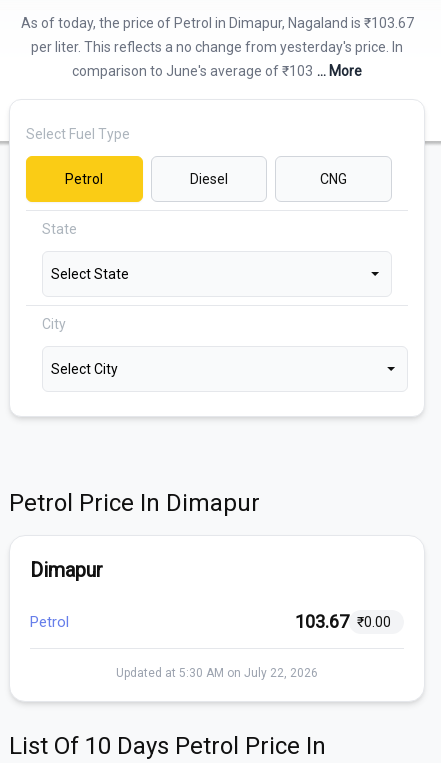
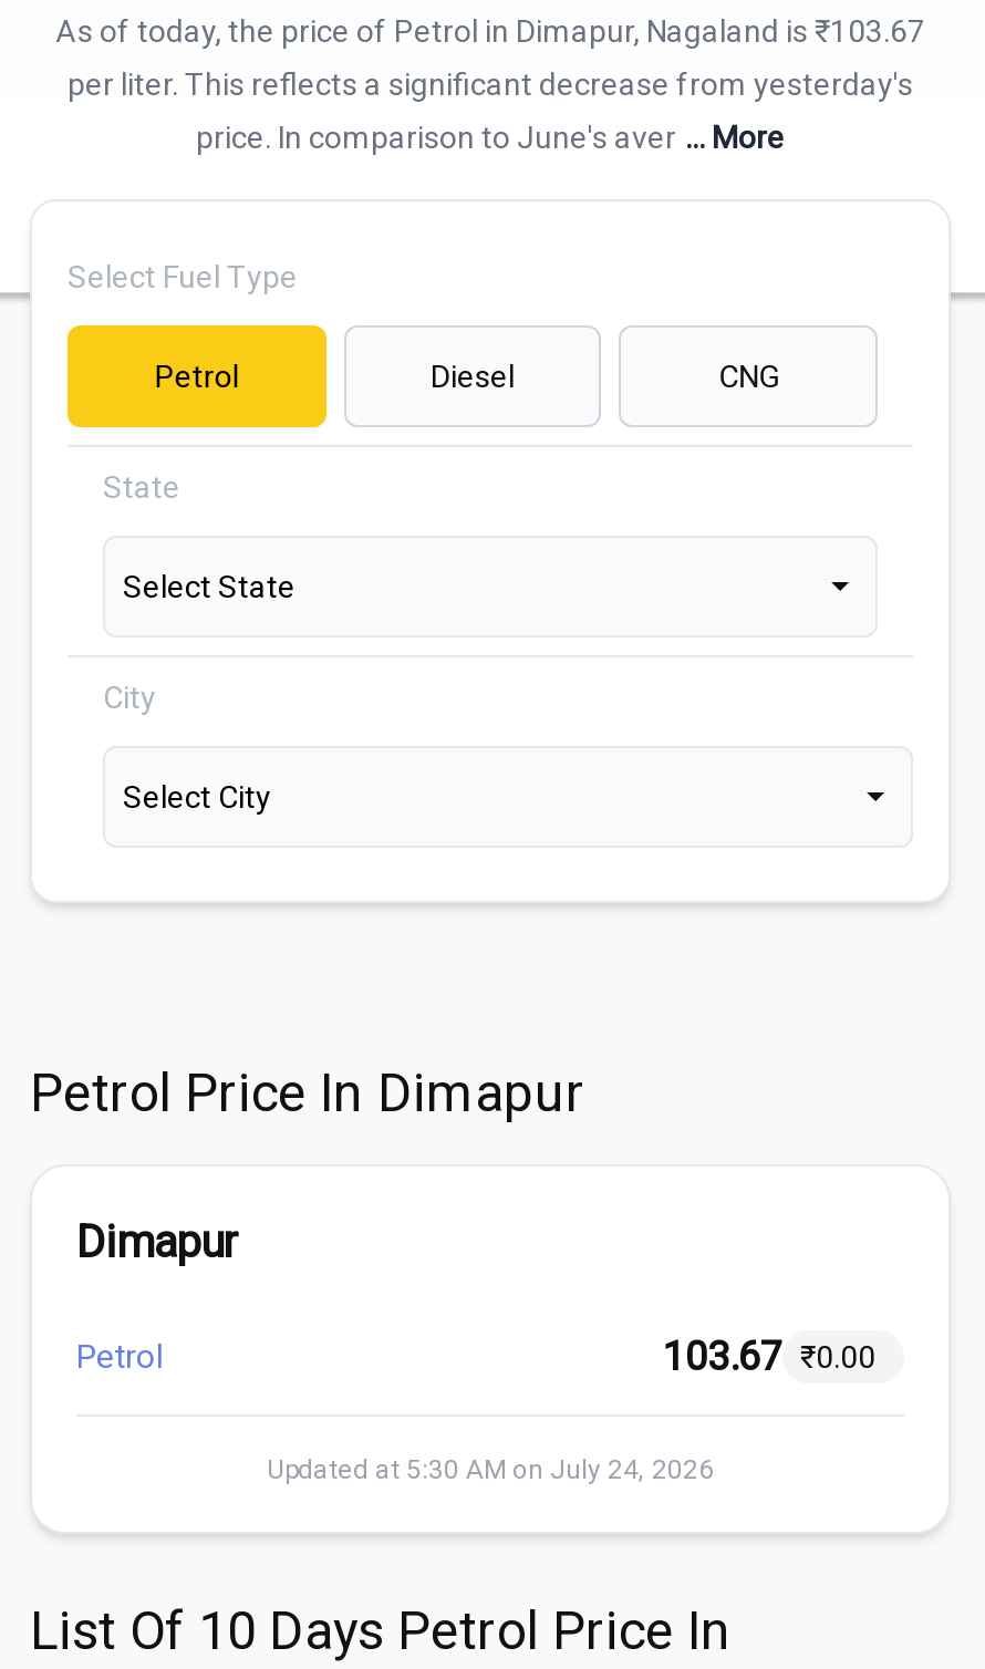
[31,39,403,55] per liter. This reflects a no change from yesterday's price. In -> [68,67,913,102] per liter. This reflects a significant decrease from yesterday's
[72,63,362,79] comparison to June's average of ₹103 ... More -> [196,120,785,155] price. In comparison to June's aver ... More
[116,666,318,680] Updated at 5:30 AM on July 22, 2026 -> [267,1455,714,1485] Updated at 5:30 AM on July 24, 2026

